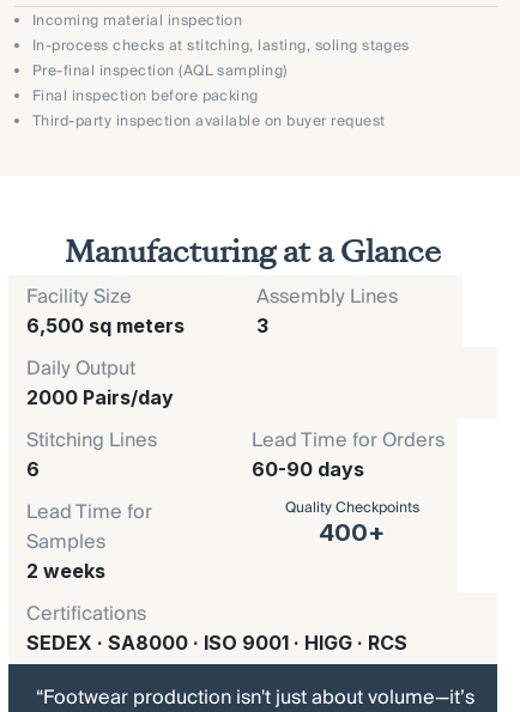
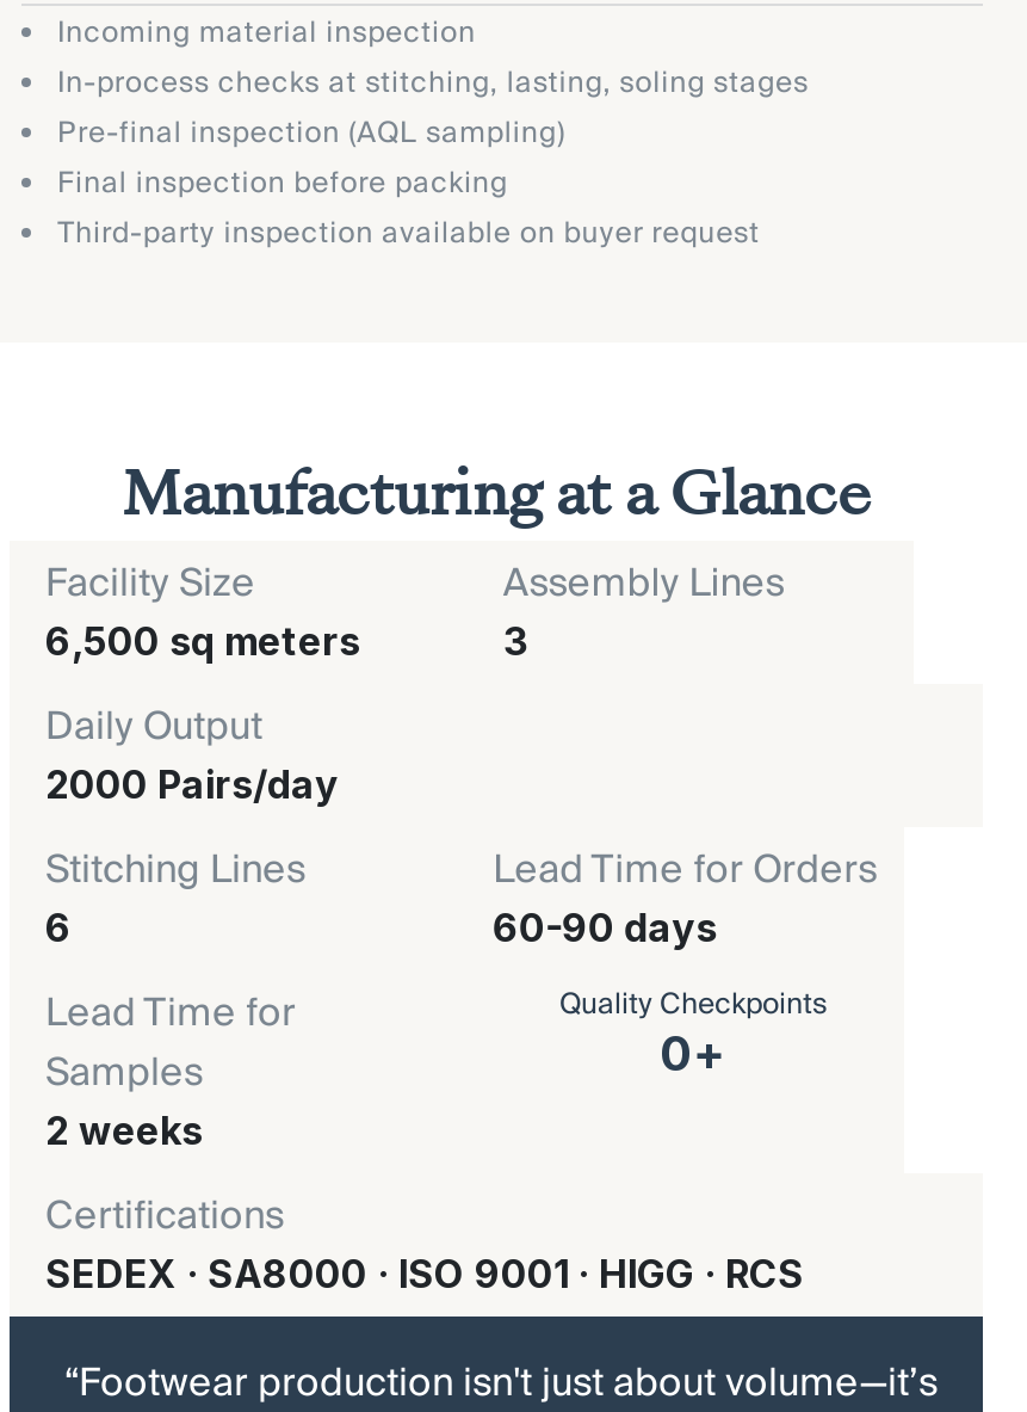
[319,518,385,547] 400+ -> [660,1025,726,1083] 0+

